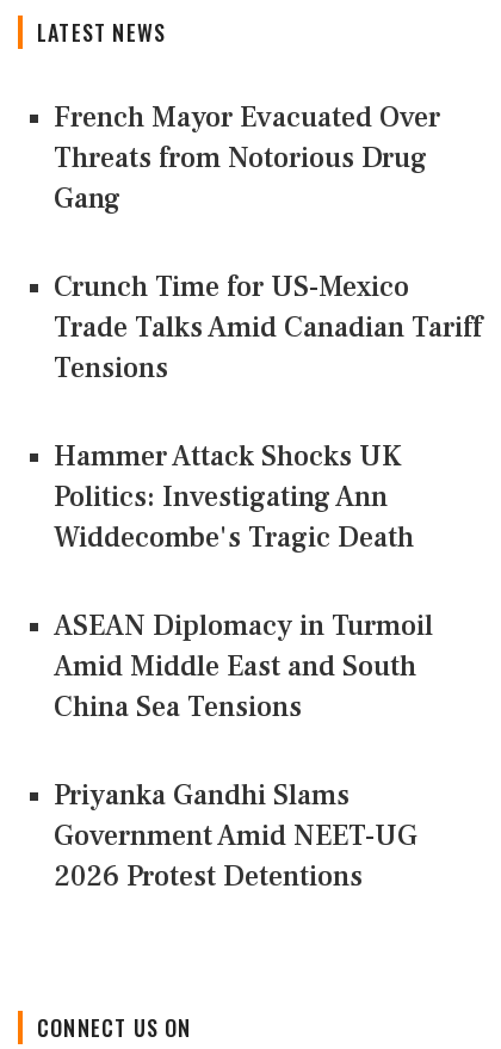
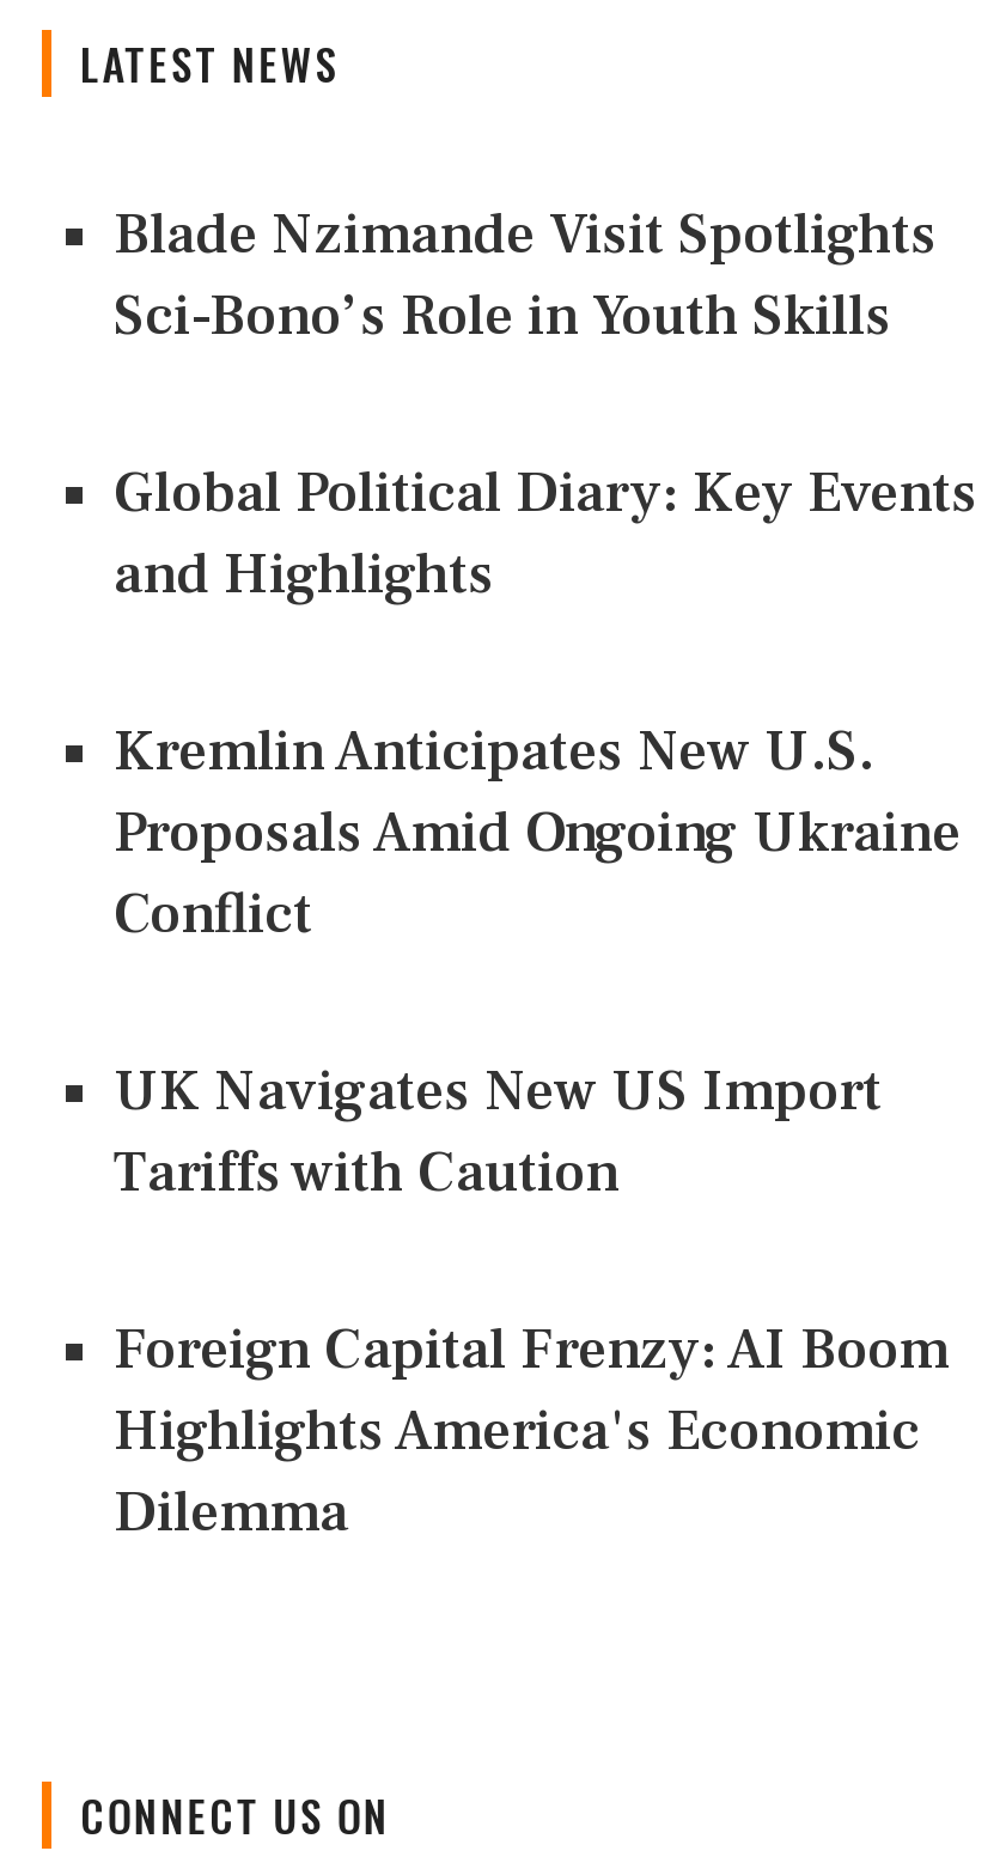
[54,99,440,217] French Mayor Evacuated Over | Threats from Notorious Drug | Gang -> [114,197,937,353] Blade Nzimande Visit Spotlights | Sci-Bono’s Role in Youth Skills
[54,269,482,387] Crunch Time for US-Mexico | Trade Talks Amid Canadian Tariff | Tensions -> [114,456,977,611] Global Political Diary: Key Events | and Highlights
[54,438,414,556] Hammer Attack Shocks UK | Politics: Investigating Ann | Widdecombe's Tragic Death -> [114,714,961,951] Kremlin Anticipates New U.S. | Proposals Amid Ongoing Ukraine | Conflict
[54,607,433,726] ASEAN Diplomacy in Turmoil | Amid Middle East and South | China Sea Tensions -> [114,1054,882,1210] UK Navigates New US Import | Tariffs with Caution
[54,777,417,895] Priyanka Gandhi Slams | Government Amid NEET-UG | 2026 Protest Detentions -> [114,1313,949,1549] Foreign Capital Frenzy: AI Boom | Highlights America's Economic | Dilemma

